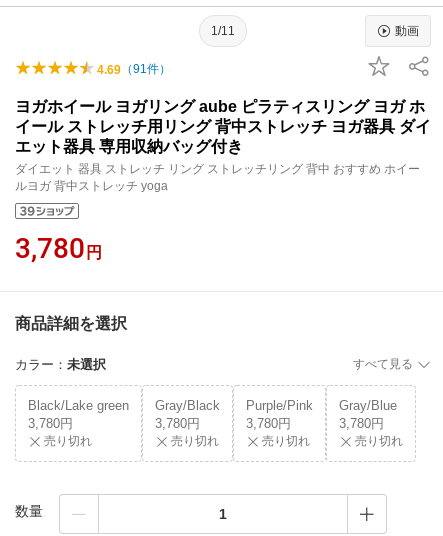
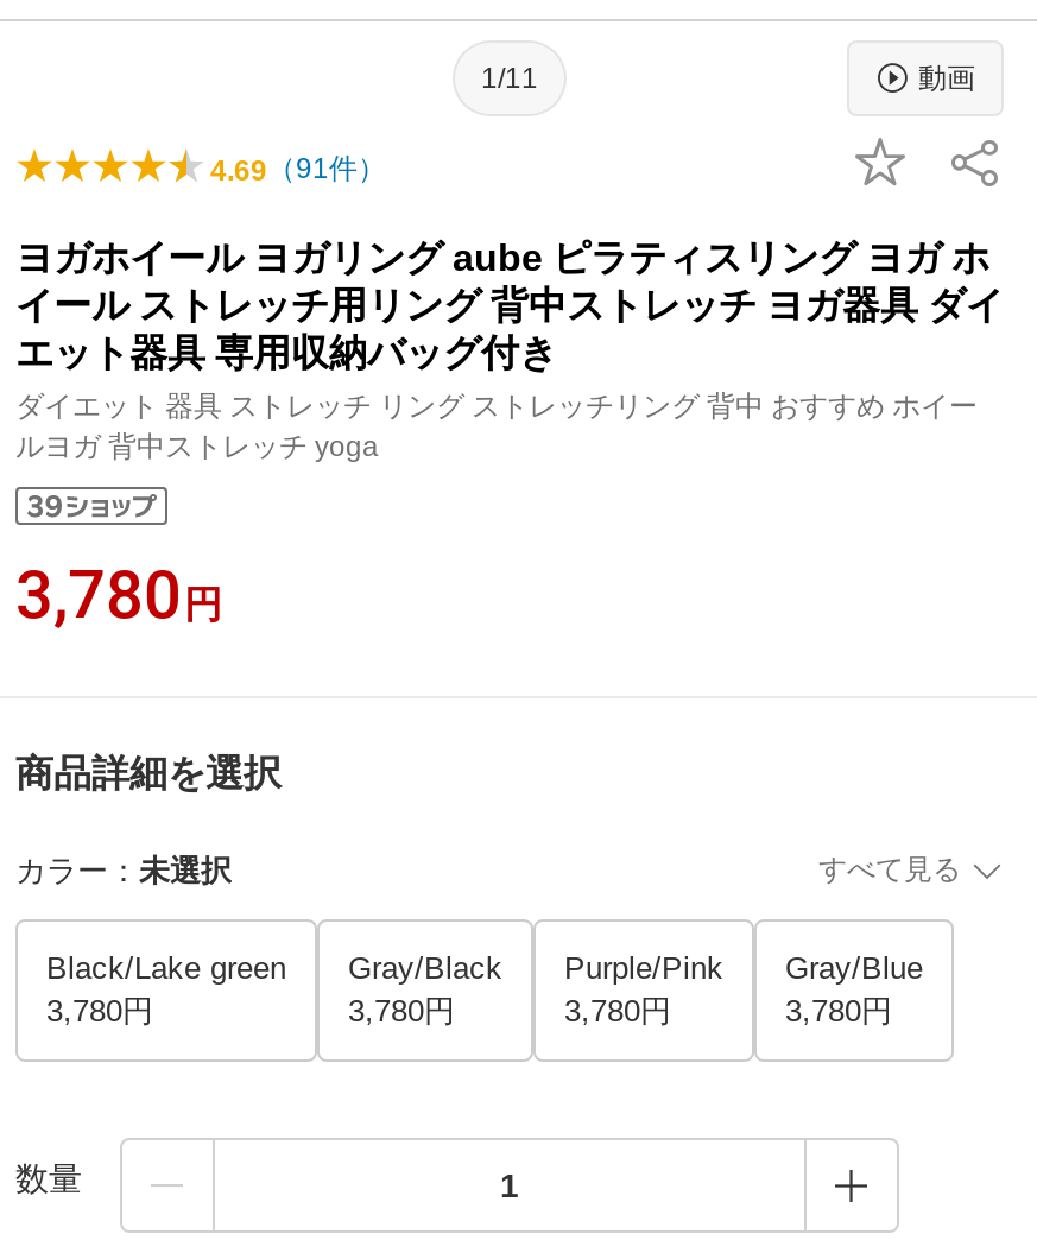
[44,434,92,448] 売り切れ -> none
[171,434,219,448] 売り切れ -> none
[262,434,310,448] 売り切れ -> none
[355,434,403,448] 売り切れ -> none

